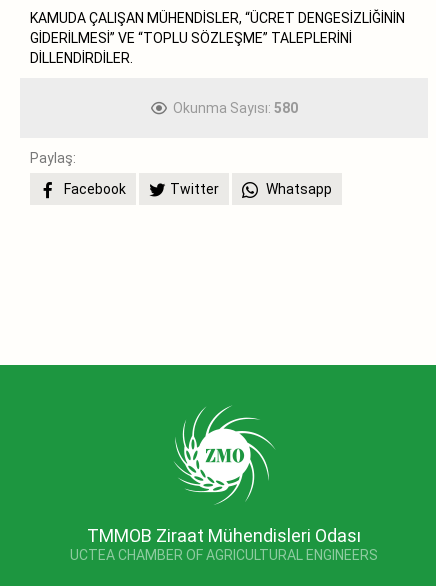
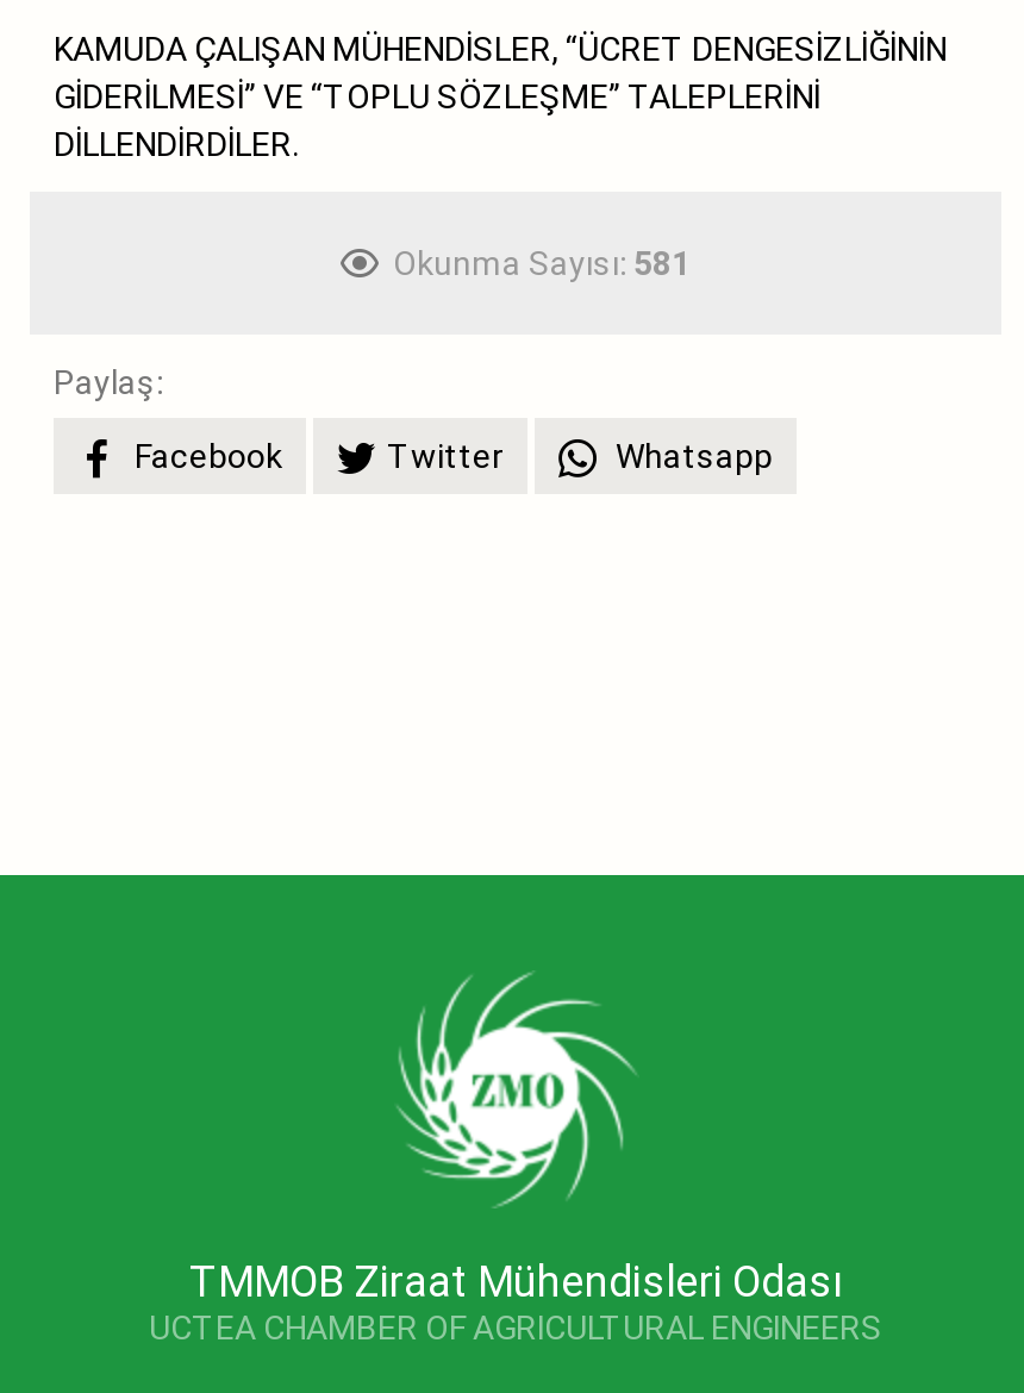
[172,100,297,116] Okunma Sayısı: 580 -> [393,244,691,282] Okunma Sayısı: 581

